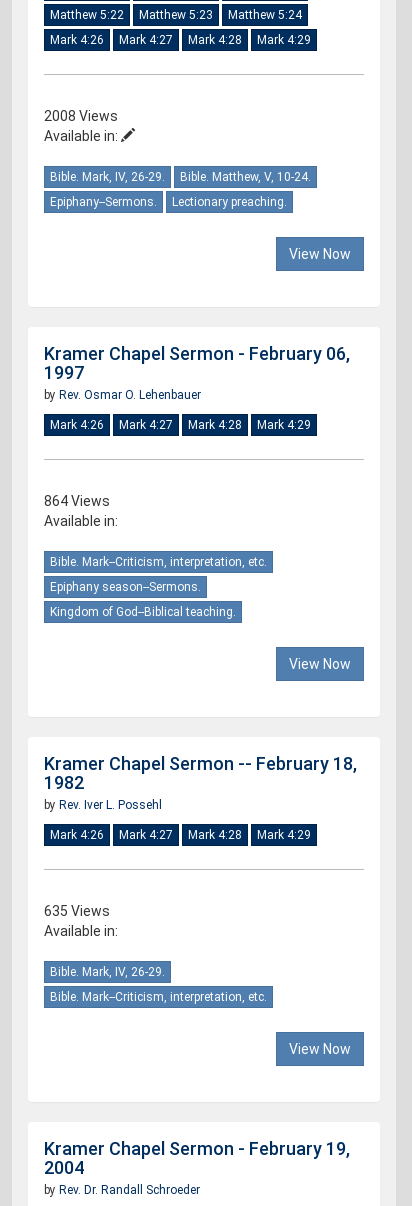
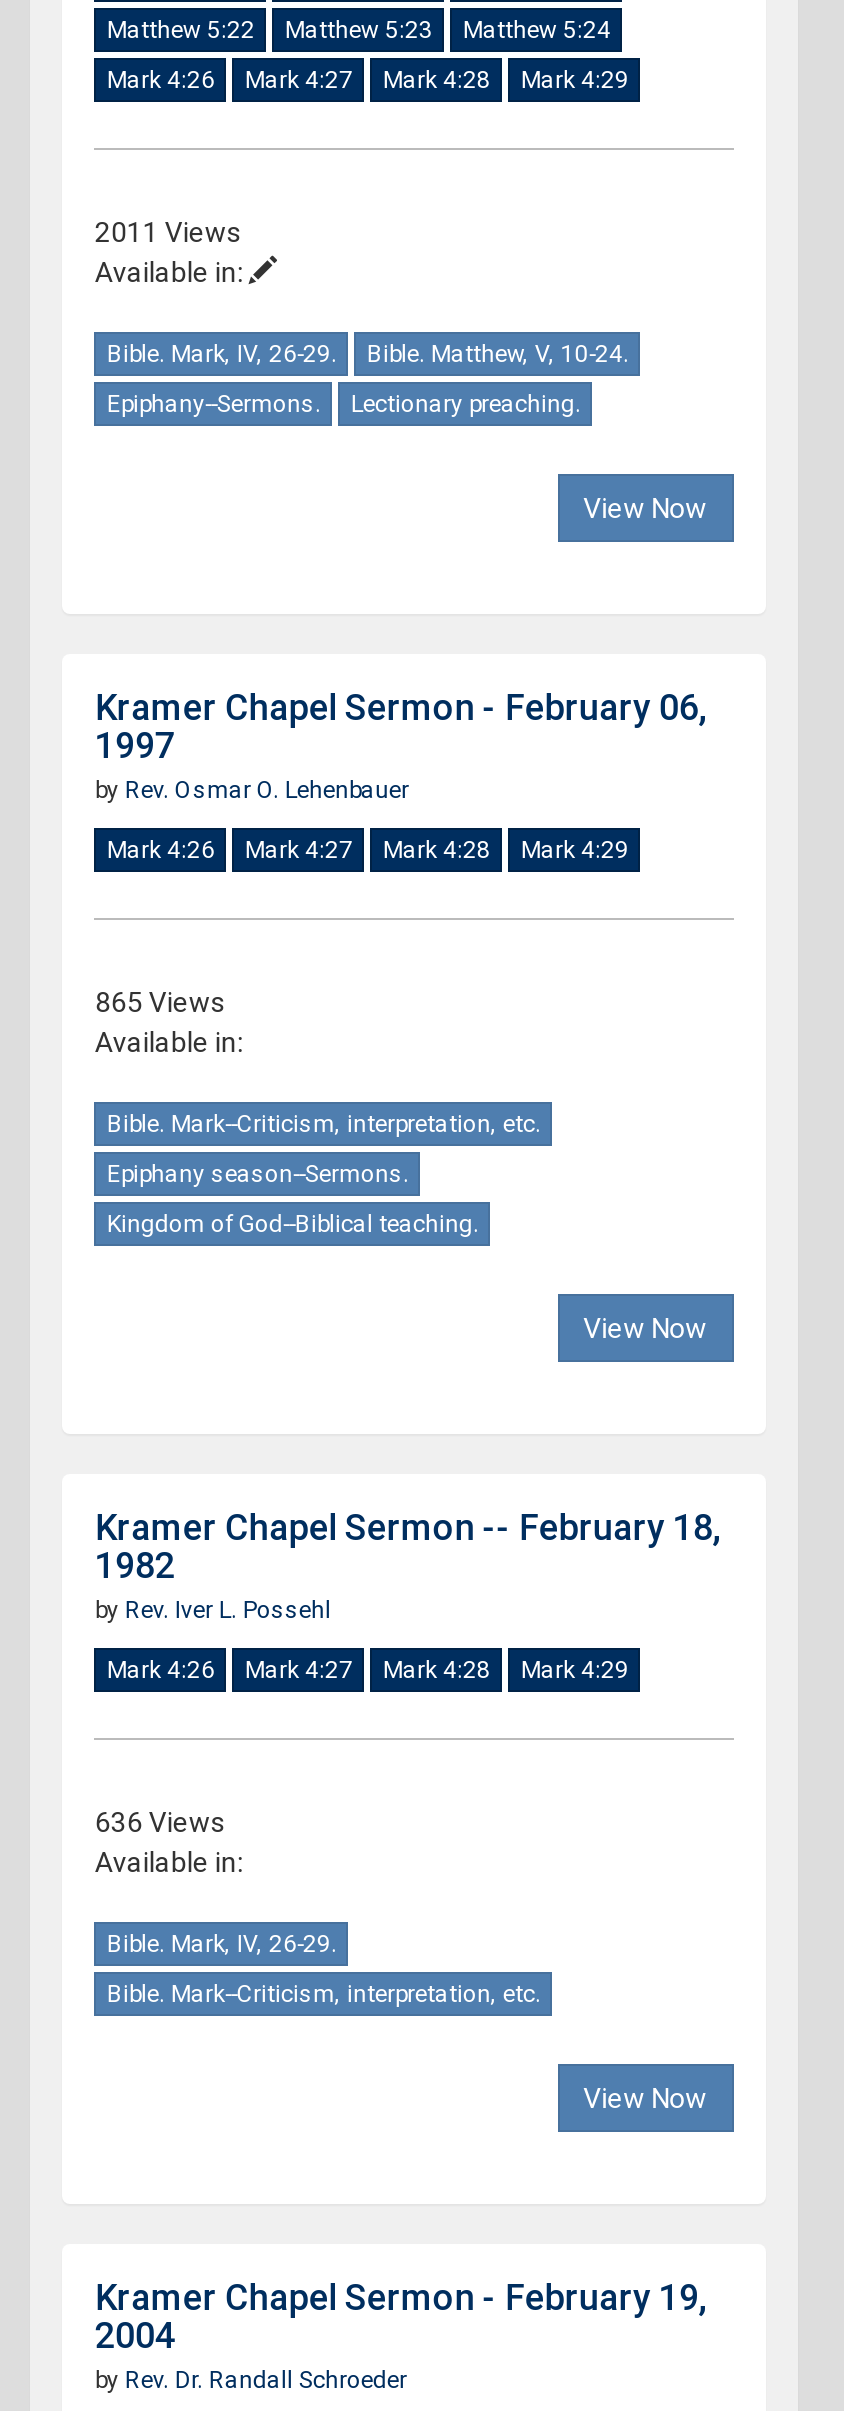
[44,108,118,124] 2008 Views -> [95,216,243,248] 2011 Views
[44,493,110,509] 864 Views -> [95,986,227,1018] 865 Views
[44,903,110,919] 635 Views -> [95,1806,227,1838] 636 Views

